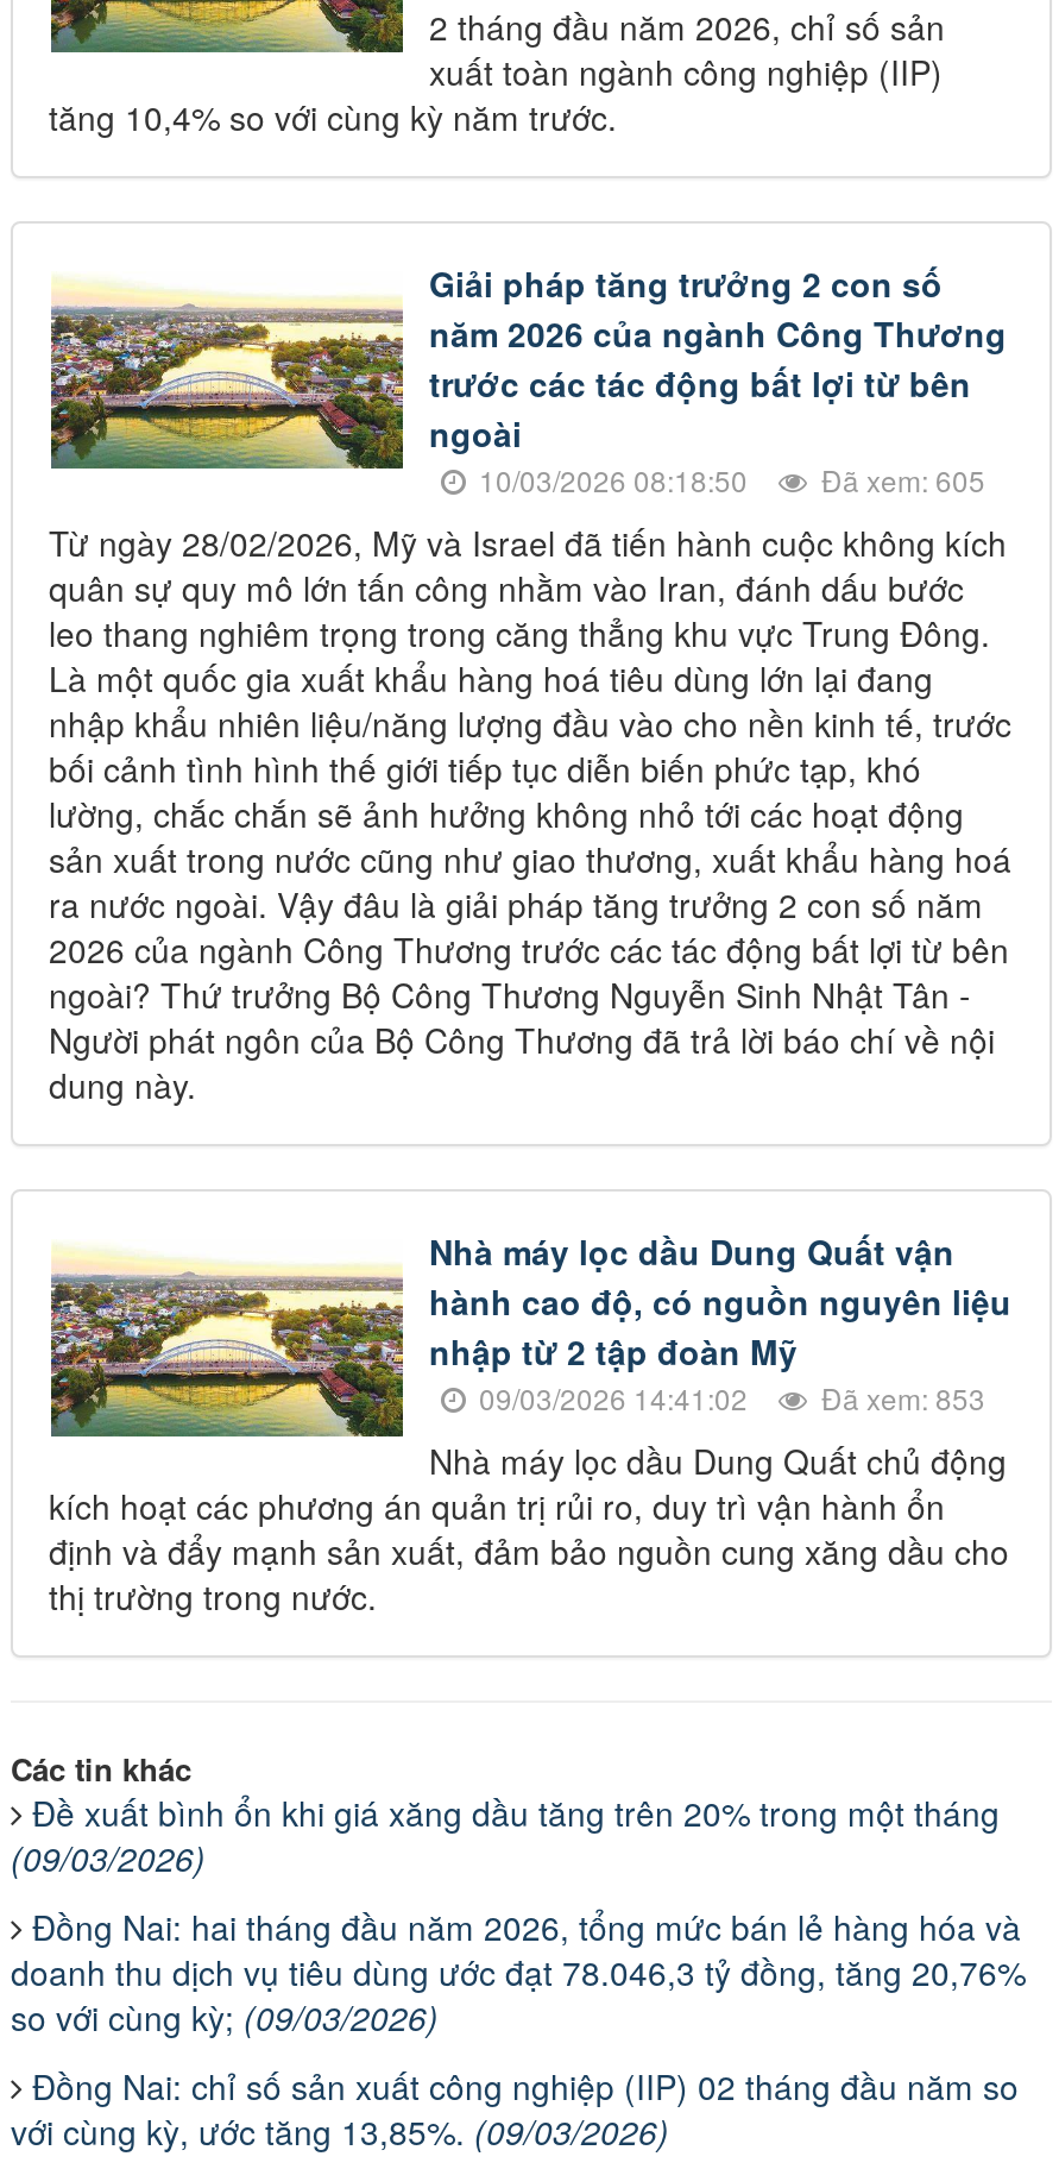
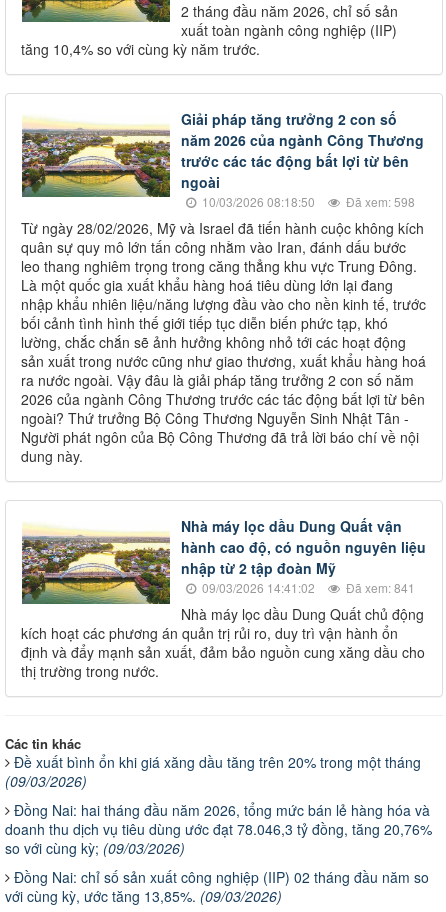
[472,458,985,498] 10/03/2026 08:18:50 Đã xem: 605 -> [199,193,415,210] 10/03/2026 08:18:50 Đã xem: 598
[472,1376,985,1417] 09/03/2026 14:41:02 Đã xem: 853 -> [199,579,415,596] 09/03/2026 14:41:02 Đã xem: 841

